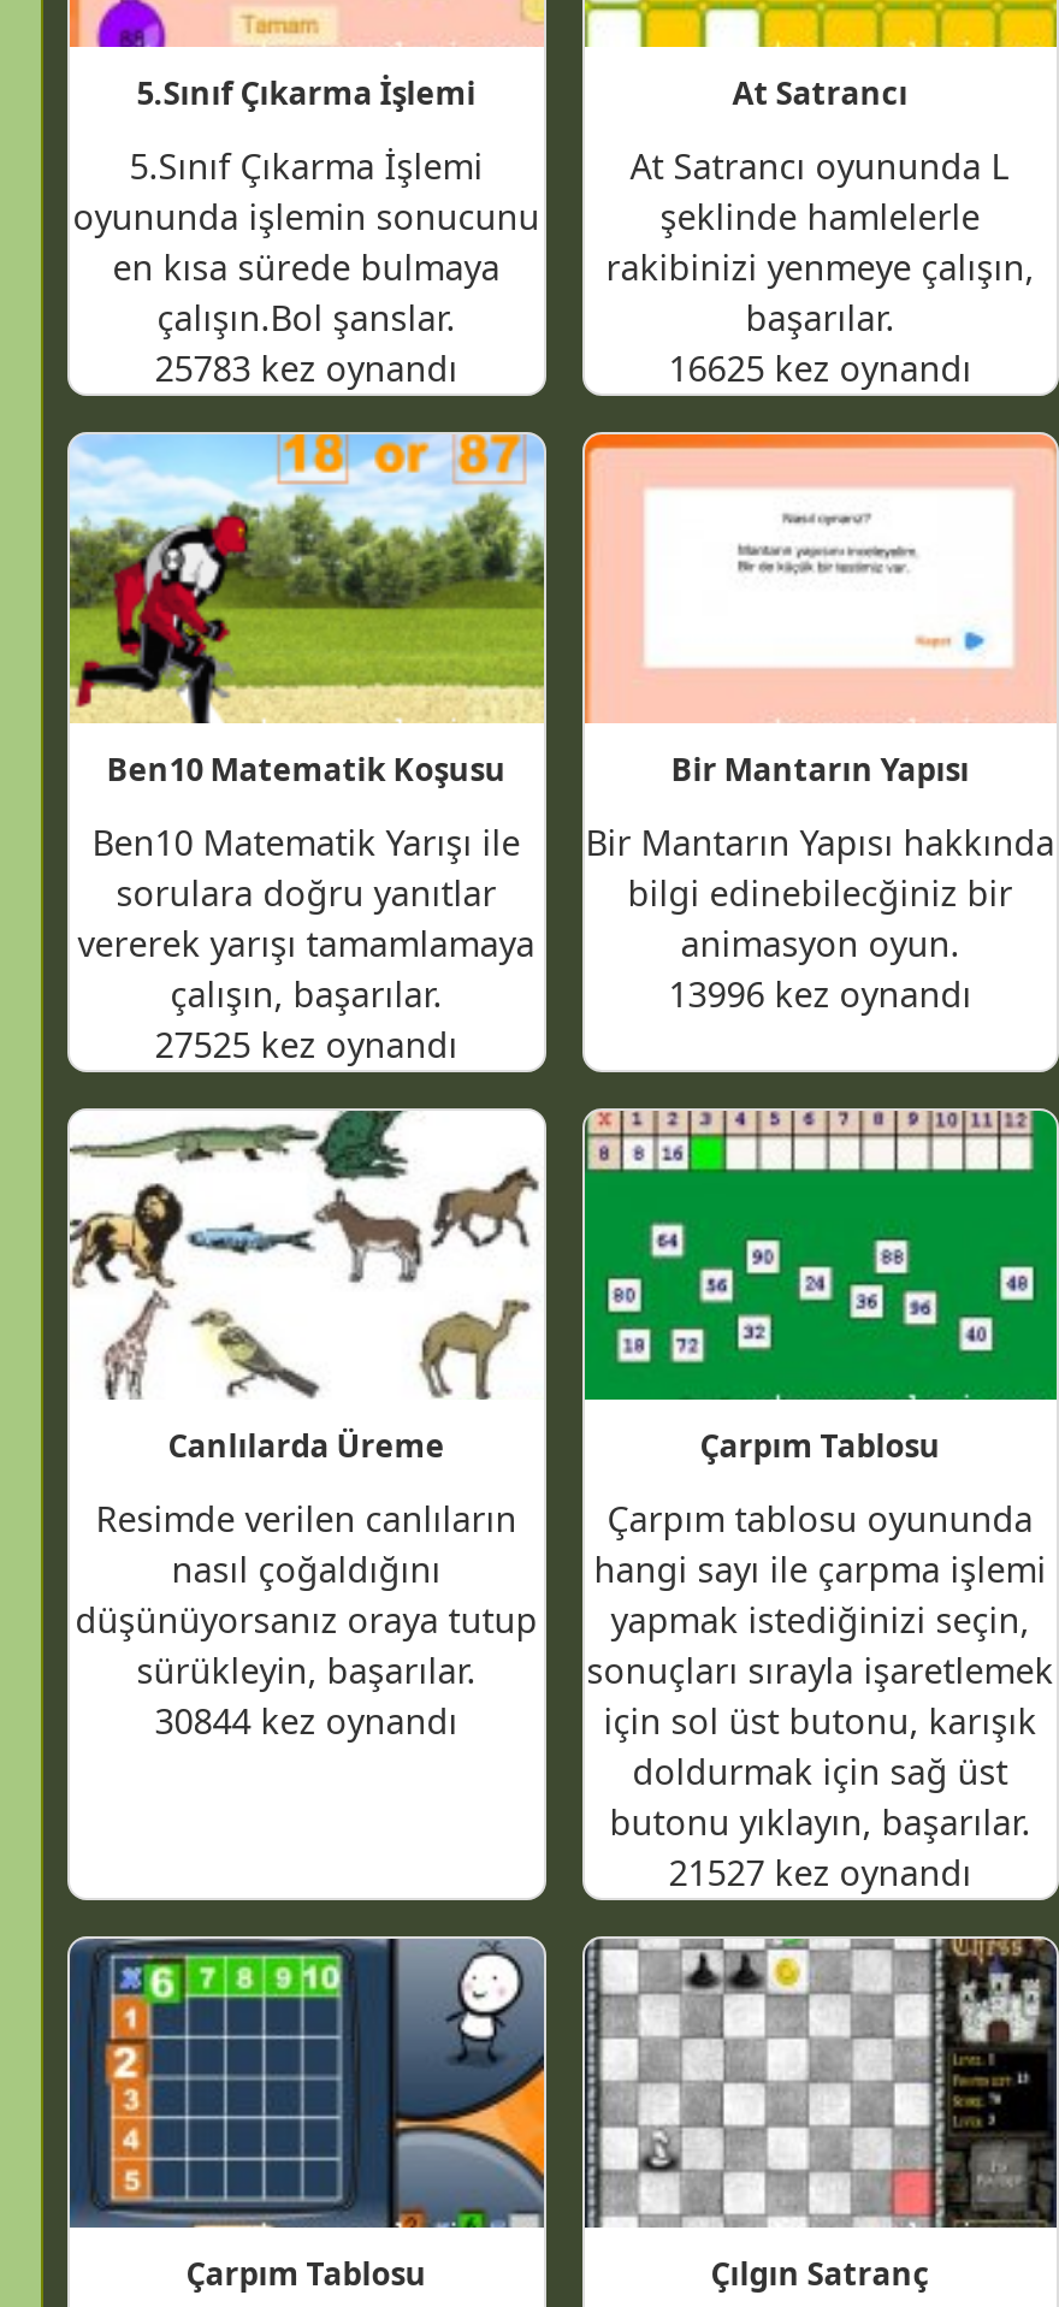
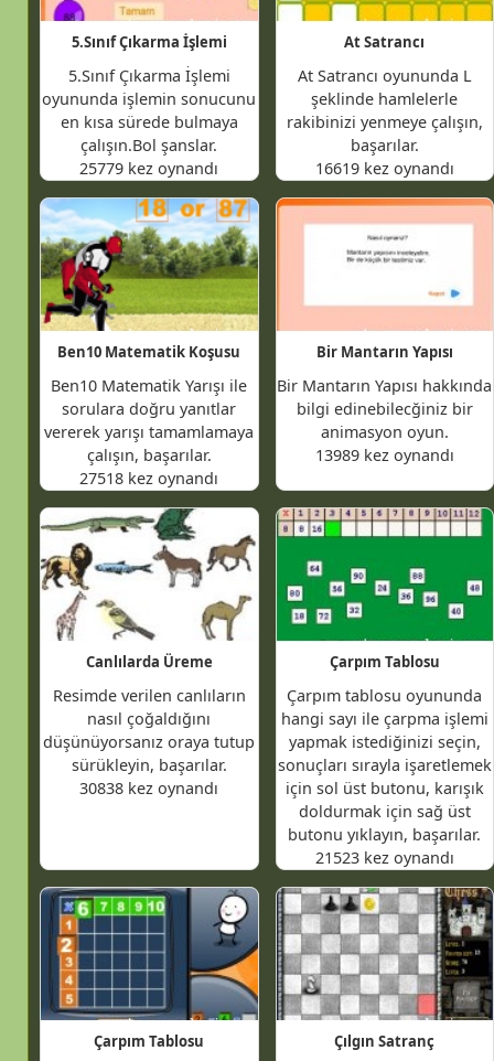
[155,345,458,391] 25783 kez oynandı -> [80,158,219,179] 25779 kez oynandı
[669,345,972,391] 16625 kez oynandı -> [315,158,454,179] 16619 kez oynandı
[669,971,972,1017] 13996 kez oynandı -> [315,445,454,466] 13989 kez oynandı
[155,1021,458,1067] 27525 kez oynandı -> [80,468,219,489] 27518 kez oynandı
[155,1698,458,1744] 30844 kez oynandı -> [80,778,219,799] 30838 kez oynandı
[669,1849,972,1895] 21527 kez oynandı -> [315,847,454,868] 21523 kez oynandı

